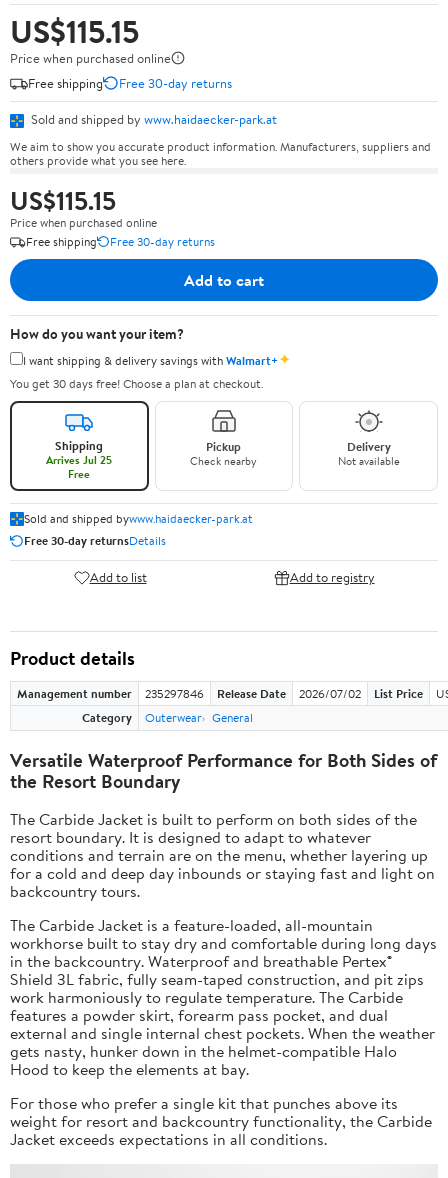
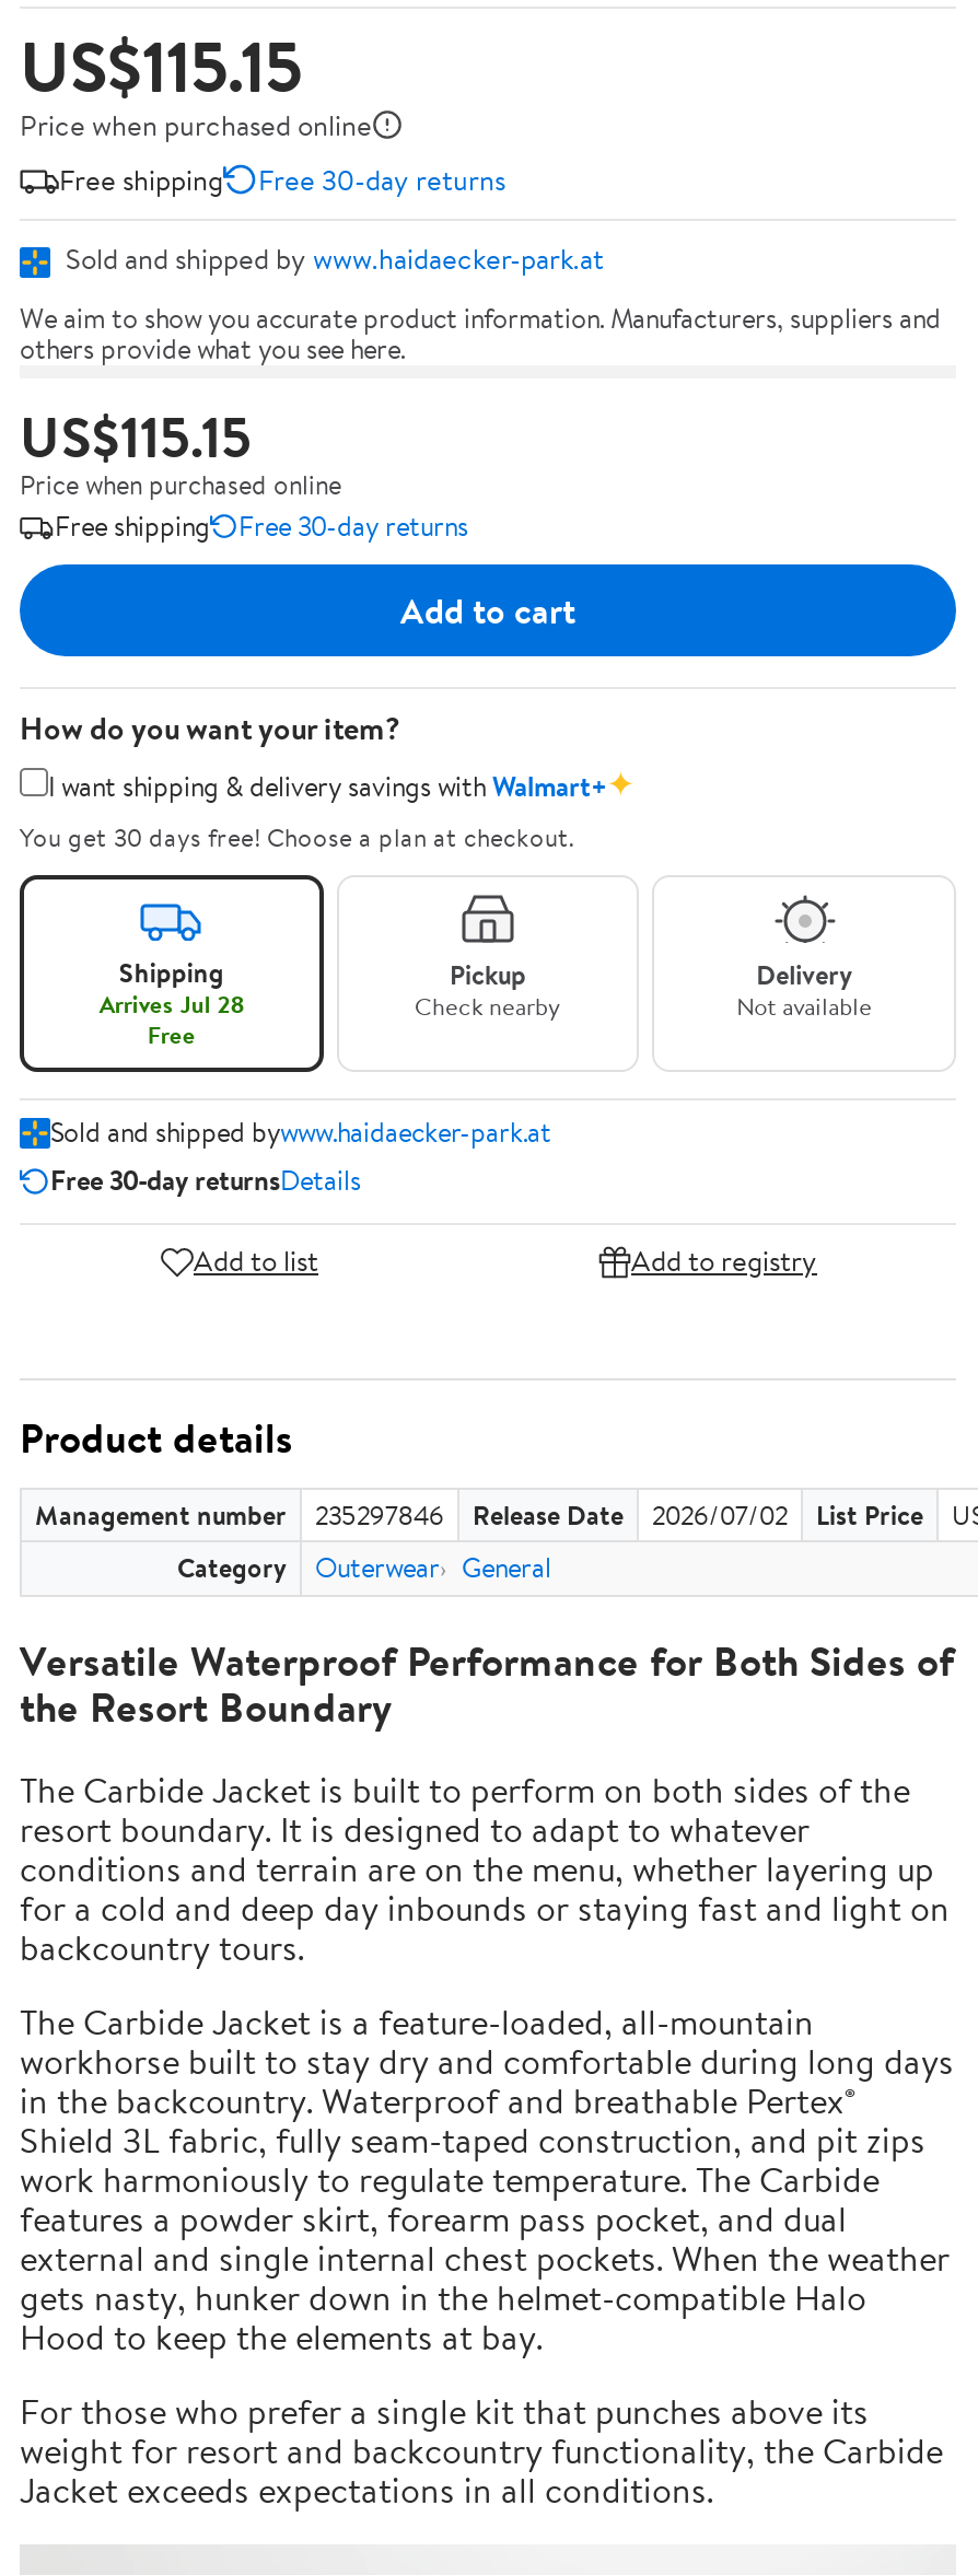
[46,452,112,468] Arrives Jul 25 -> [99,987,244,1022] Arrives Jul 28

